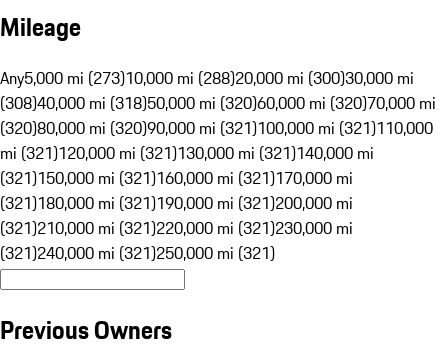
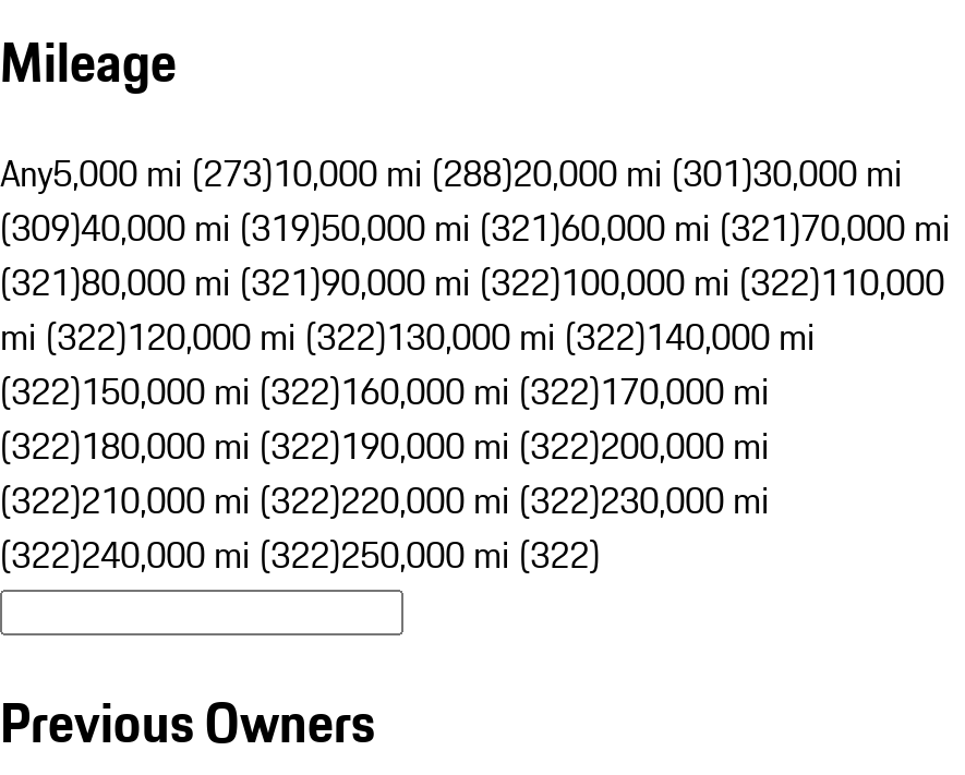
[0,66,414,90] Any5,000 mi (273)10,000 mi (288)20,000 mi (300)30,000 mi -> [0,148,903,200] Any5,000 mi (273)10,000 mi (288)20,000 mi (301)30,000 mi
[0,91,436,115] (308)40,000 mi (318)50,000 mi (320)60,000 mi (320)70,000 mi -> [0,202,951,255] (309)40,000 mi (319)50,000 mi (321)60,000 mi (321)70,000 mi
[0,116,433,140] (320)80,000 mi (320)90,000 mi (321)100,000 mi (321)110,000 -> [0,257,944,309] (321)80,000 mi (321)90,000 mi (322)100,000 mi (322)110,000
[0,141,374,165] mi (321)120,000 mi (321)130,000 mi (321)140,000 mi -> [0,311,816,364] mi (322)120,000 mi (322)130,000 mi (322)140,000 mi
[0,166,353,190] (321)150,000 mi (321)160,000 mi (321)170,000 mi -> [0,366,770,418] (322)150,000 mi (322)160,000 mi (322)170,000 mi
[0,191,353,215] (321)180,000 mi (321)190,000 mi (321)200,000 mi -> [0,420,770,473] (322)180,000 mi (322)190,000 mi (322)200,000 mi
[0,216,353,240] (321)210,000 mi (321)220,000 mi (321)230,000 mi -> [0,475,770,527] (322)210,000 mi (322)220,000 mi (322)230,000 mi
[0,241,275,265] (321)240,000 mi (321)250,000 mi (321) -> [0,529,600,582] (322)240,000 mi (322)250,000 mi (322)

